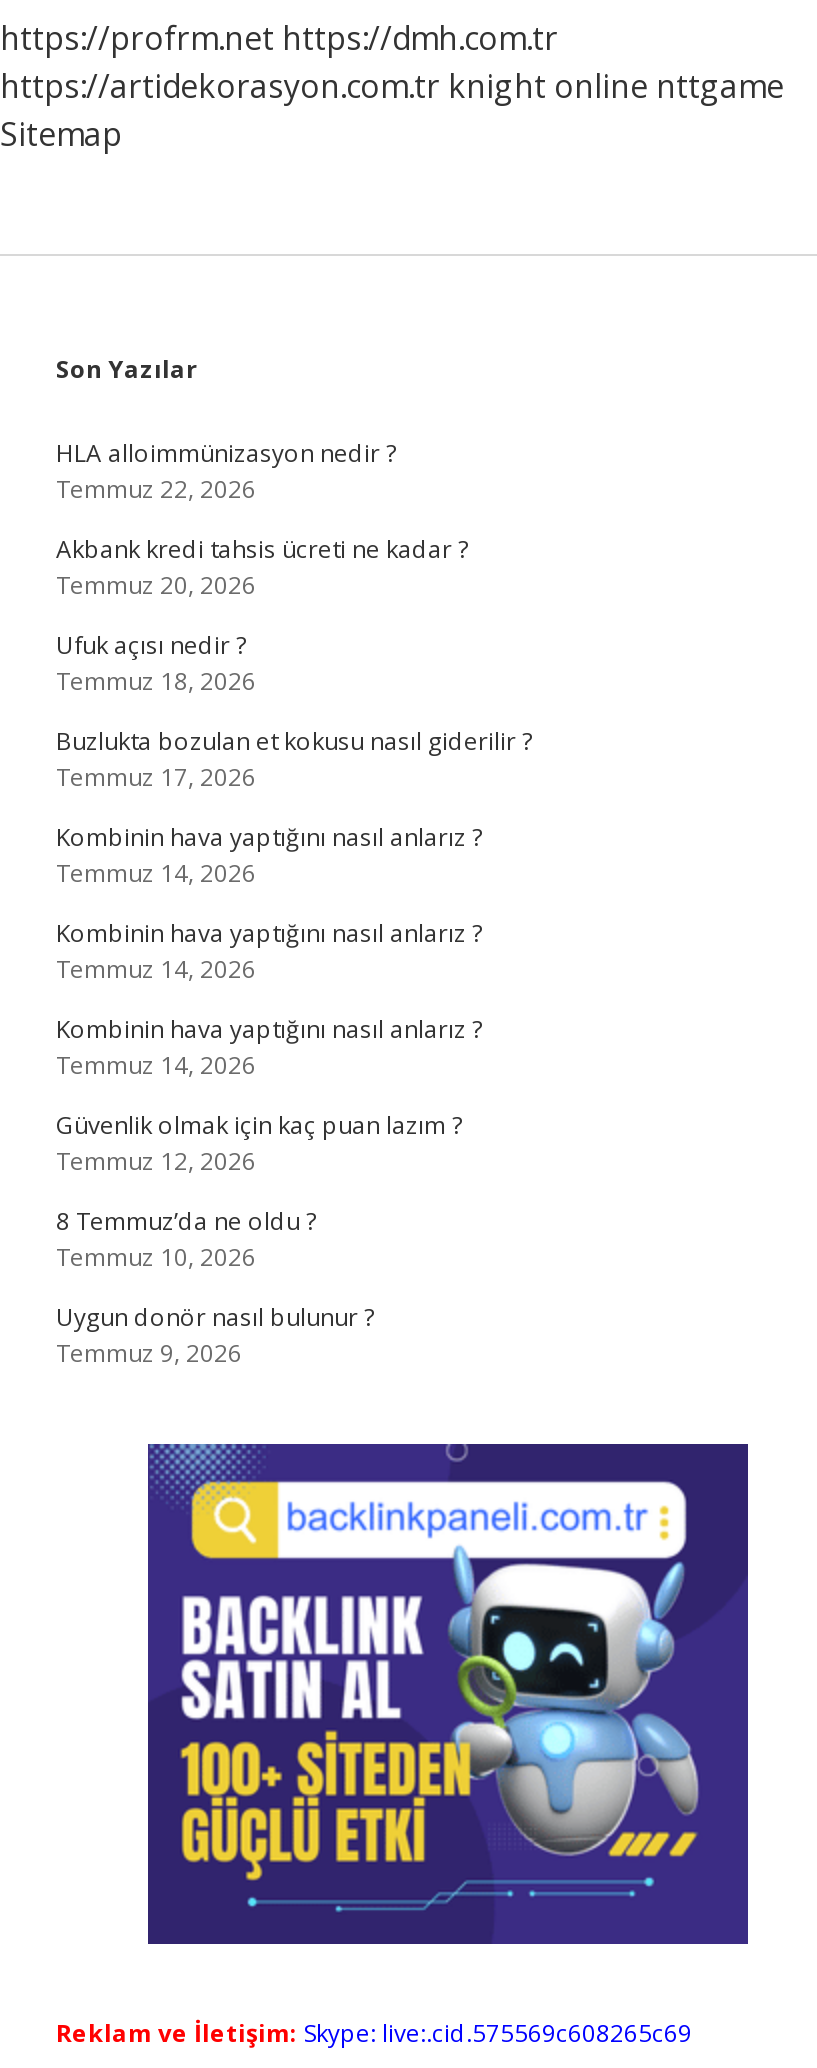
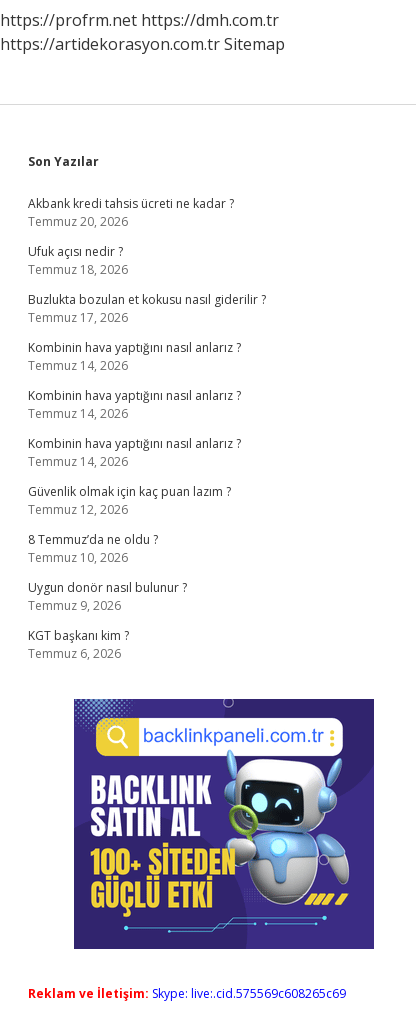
[0,64,784,156] https://artidekorasyon.com.tr knight online nttgame | Sitemap -> [0,33,285,55] https://artidekorasyon.com.tr Sitemap
[56,436,396,506] HLA alloimmünizasyon nedir ? | Temmuz 22, 2026 -> none
moved [56,532,532,1370] -> [28,195,266,614]: Akbank kredi tahsis ücreti ne kadar ? | Temmuz 20, 2026 | Ufuk açısı nedir ? | ... | Uygun donör nasıl bulunur ? | Temmuz 9, 2026
none -> [28,627,129,662] KGT başkanı kim ? | Temmuz 6, 2026

